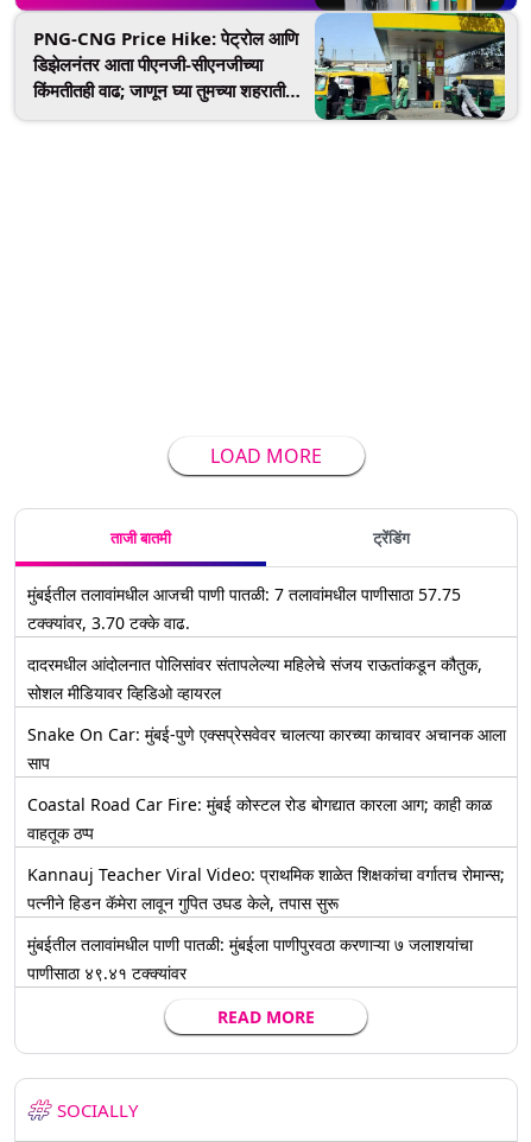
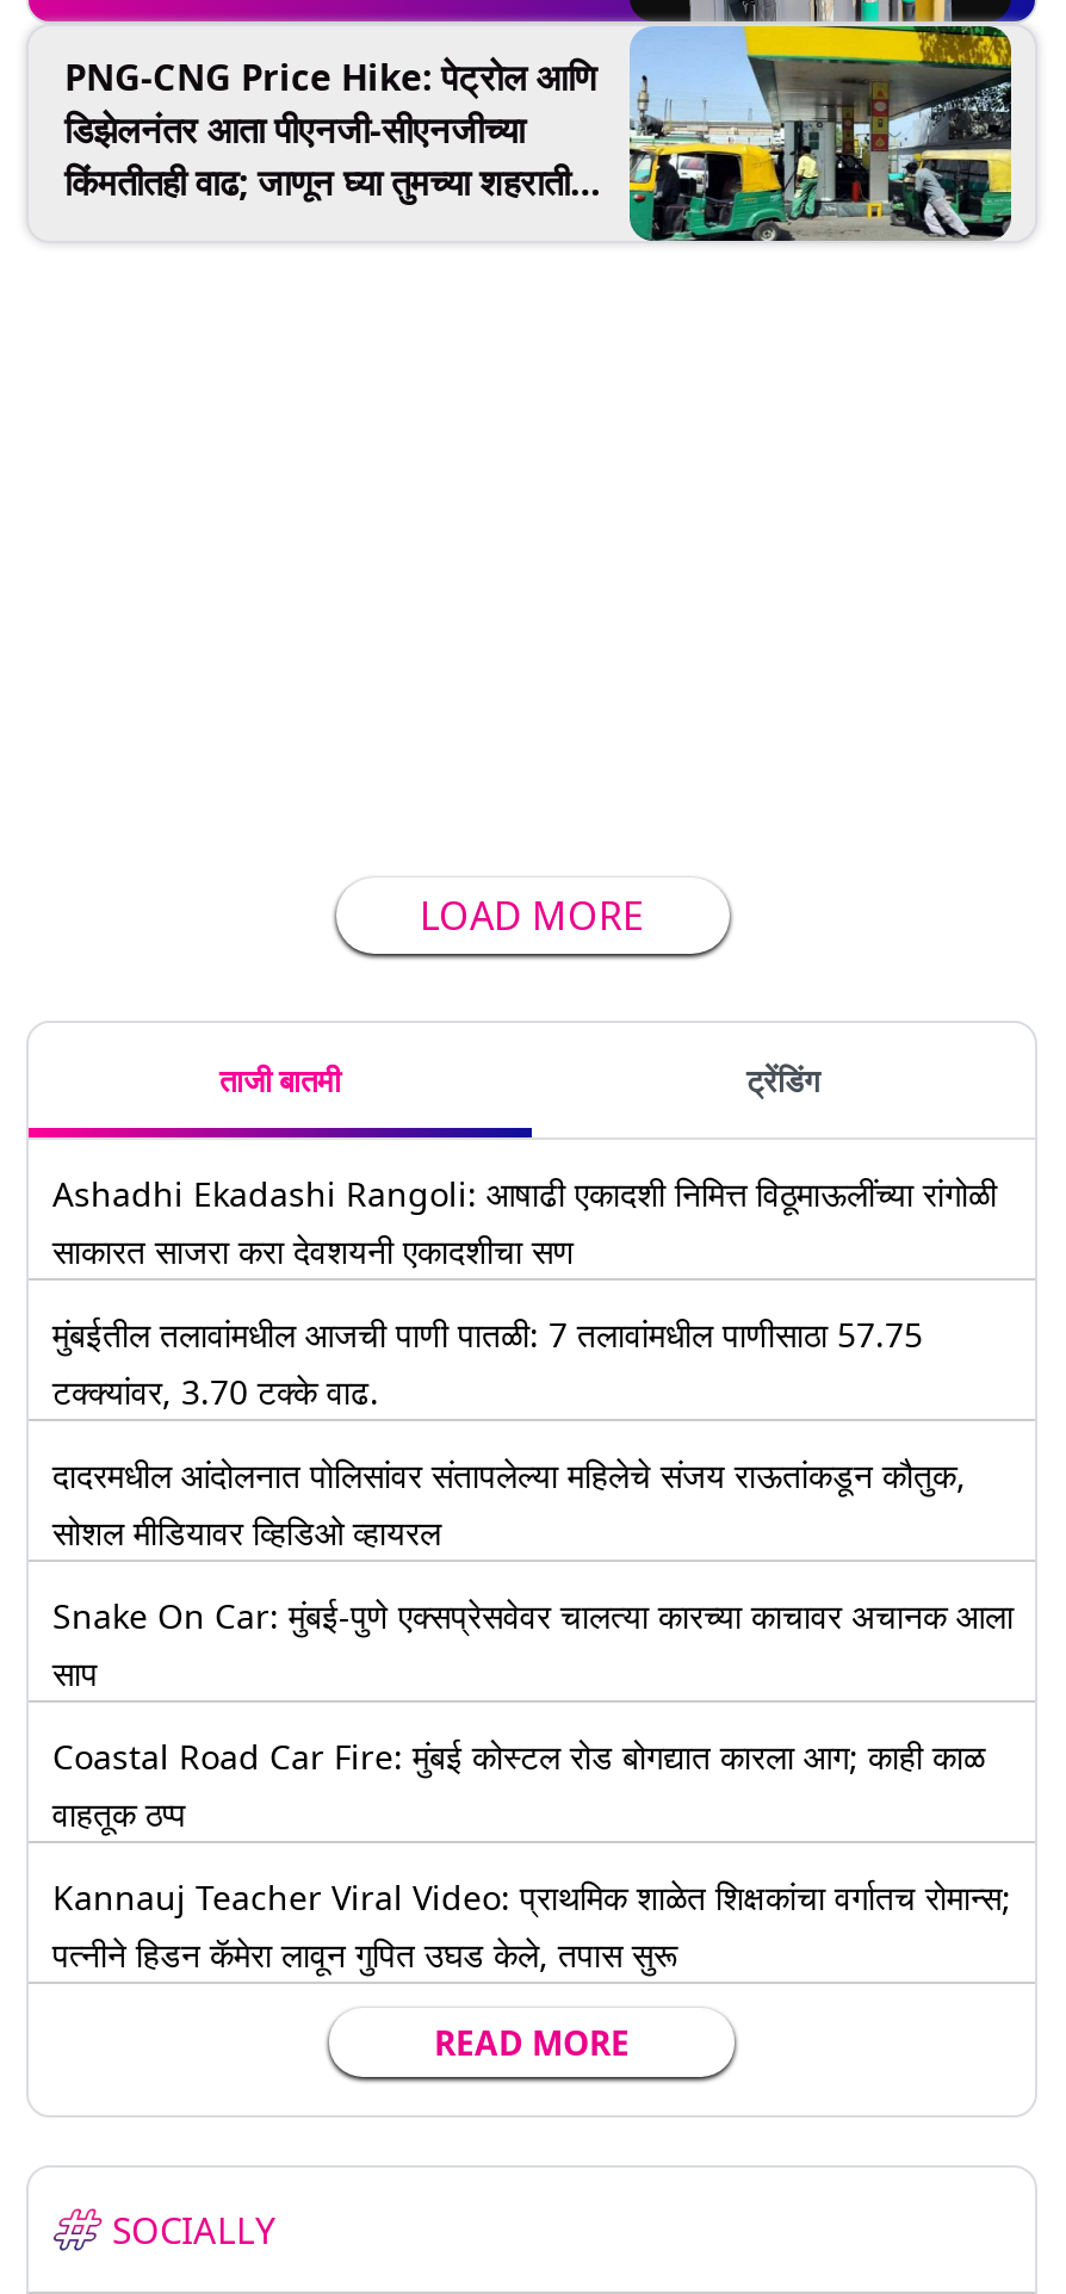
none -> [52,1171,997,1273] Ashadhi Ekadashi Rangoli: आषाढी एकादशी निमित्त विठूमाऊलींच्या रांगोळी | साकारत साजरा करा देवशयनी एकादशीचा सण
moved [27,583,506,914] -> [52,1311,1014,1977]: मुंबईतील तलावांमधील आजची पाणी पातळी: 7 तलावांमधील पाणीसाठा 57.75 | टक्क्यांवर, 3.70 टक्के वाढ. | दादरमधील आंदोलनात पोलिसांवर संतापलेल्या महिलेचे संजय राऊतांकडून कौतुक, | ... | Kannauj Teacher Viral Video: प्राथमिक शाळेत शिक्षकांचा वर्गातच रोमान्स; | पत्नीने हिडन कॅमेरा लावून गुपित उघड केले, तपास सुरू
[27,933,473,984] मुंबईतील तलावांमधील पाणी पातळी: मुंबईला पाणीपुरवठा करणाऱ्या ७ जलाशयांचा | पाणीसाठा ४९.४१ टक्क्यांवर -> none

